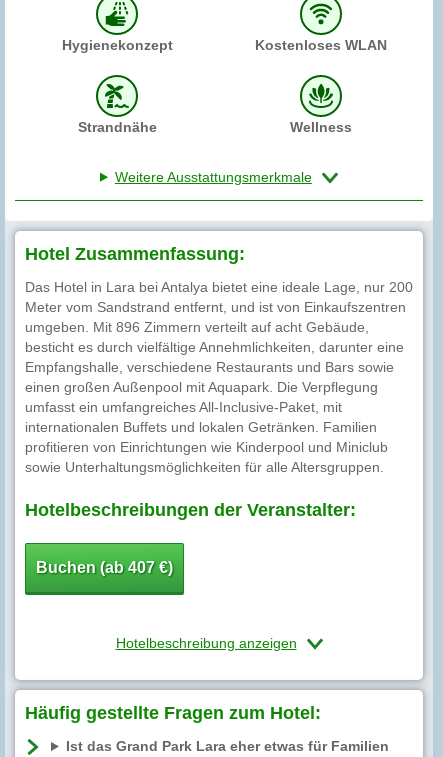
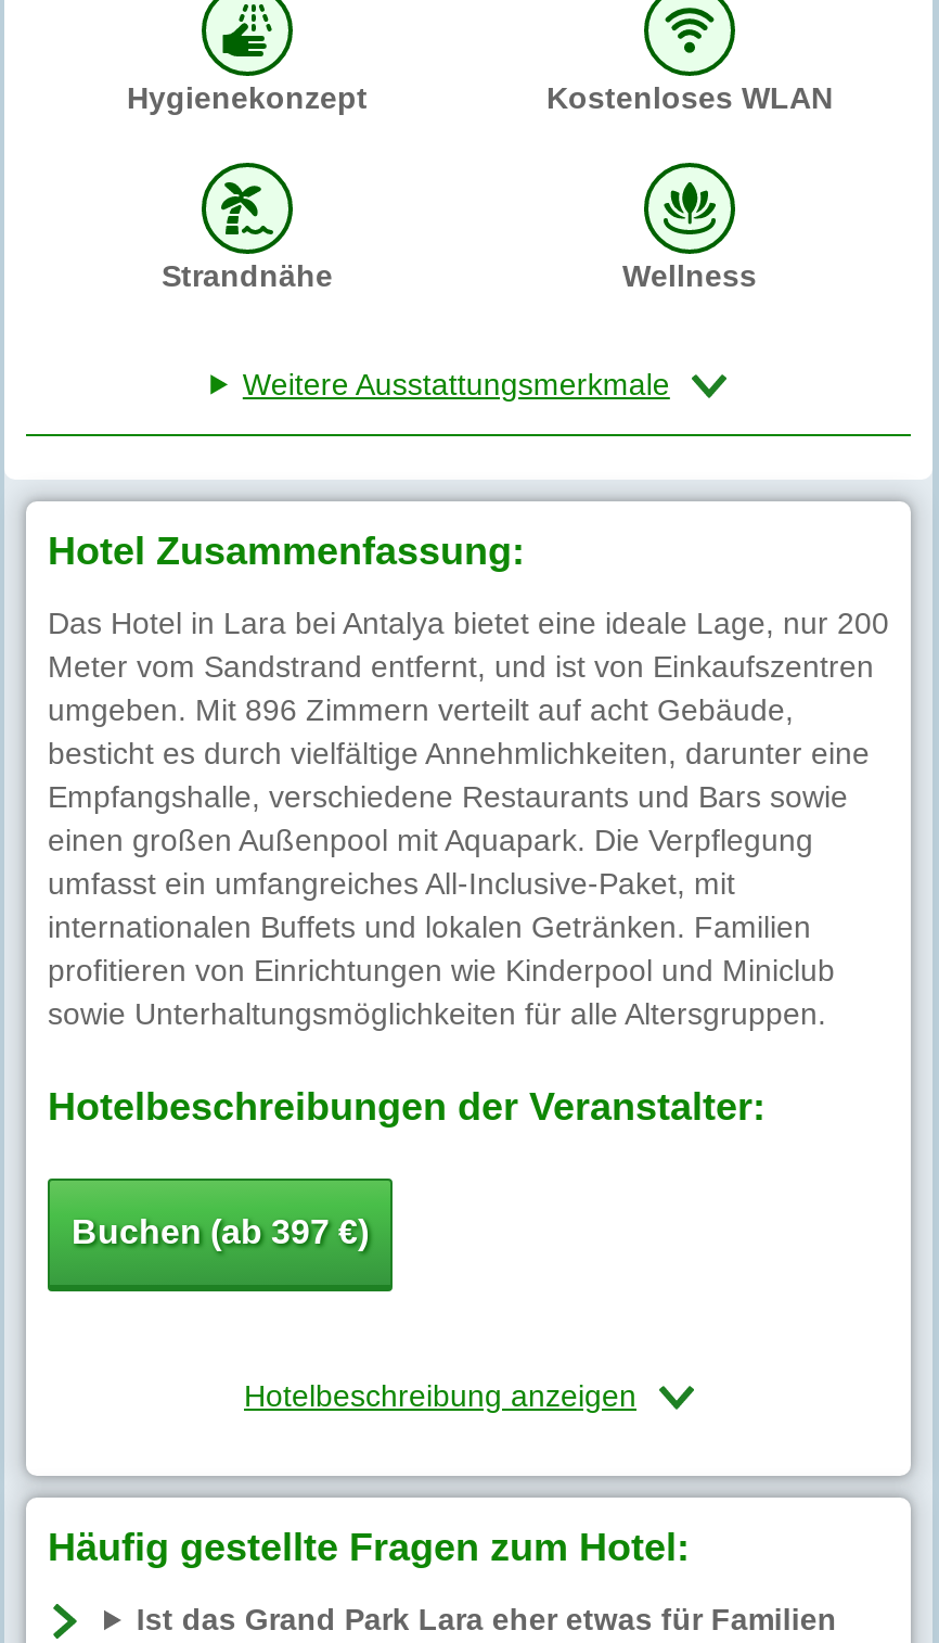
[36,559,173,576] Buchen (ab 407 €) -> [72,1213,369,1250] Buchen (ab 397 €)

